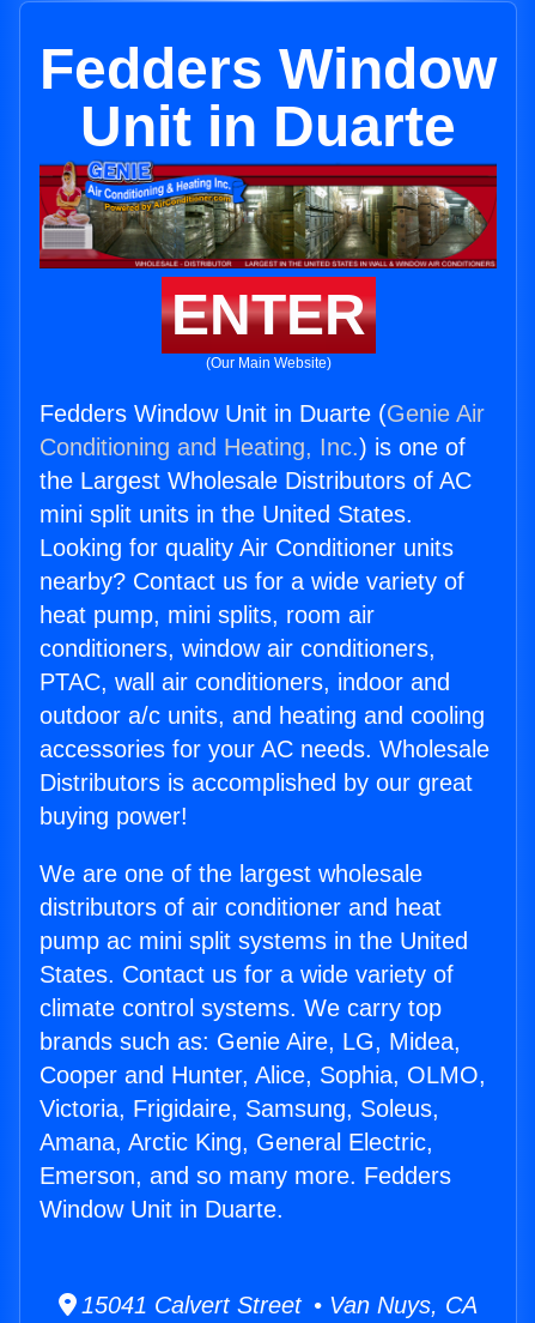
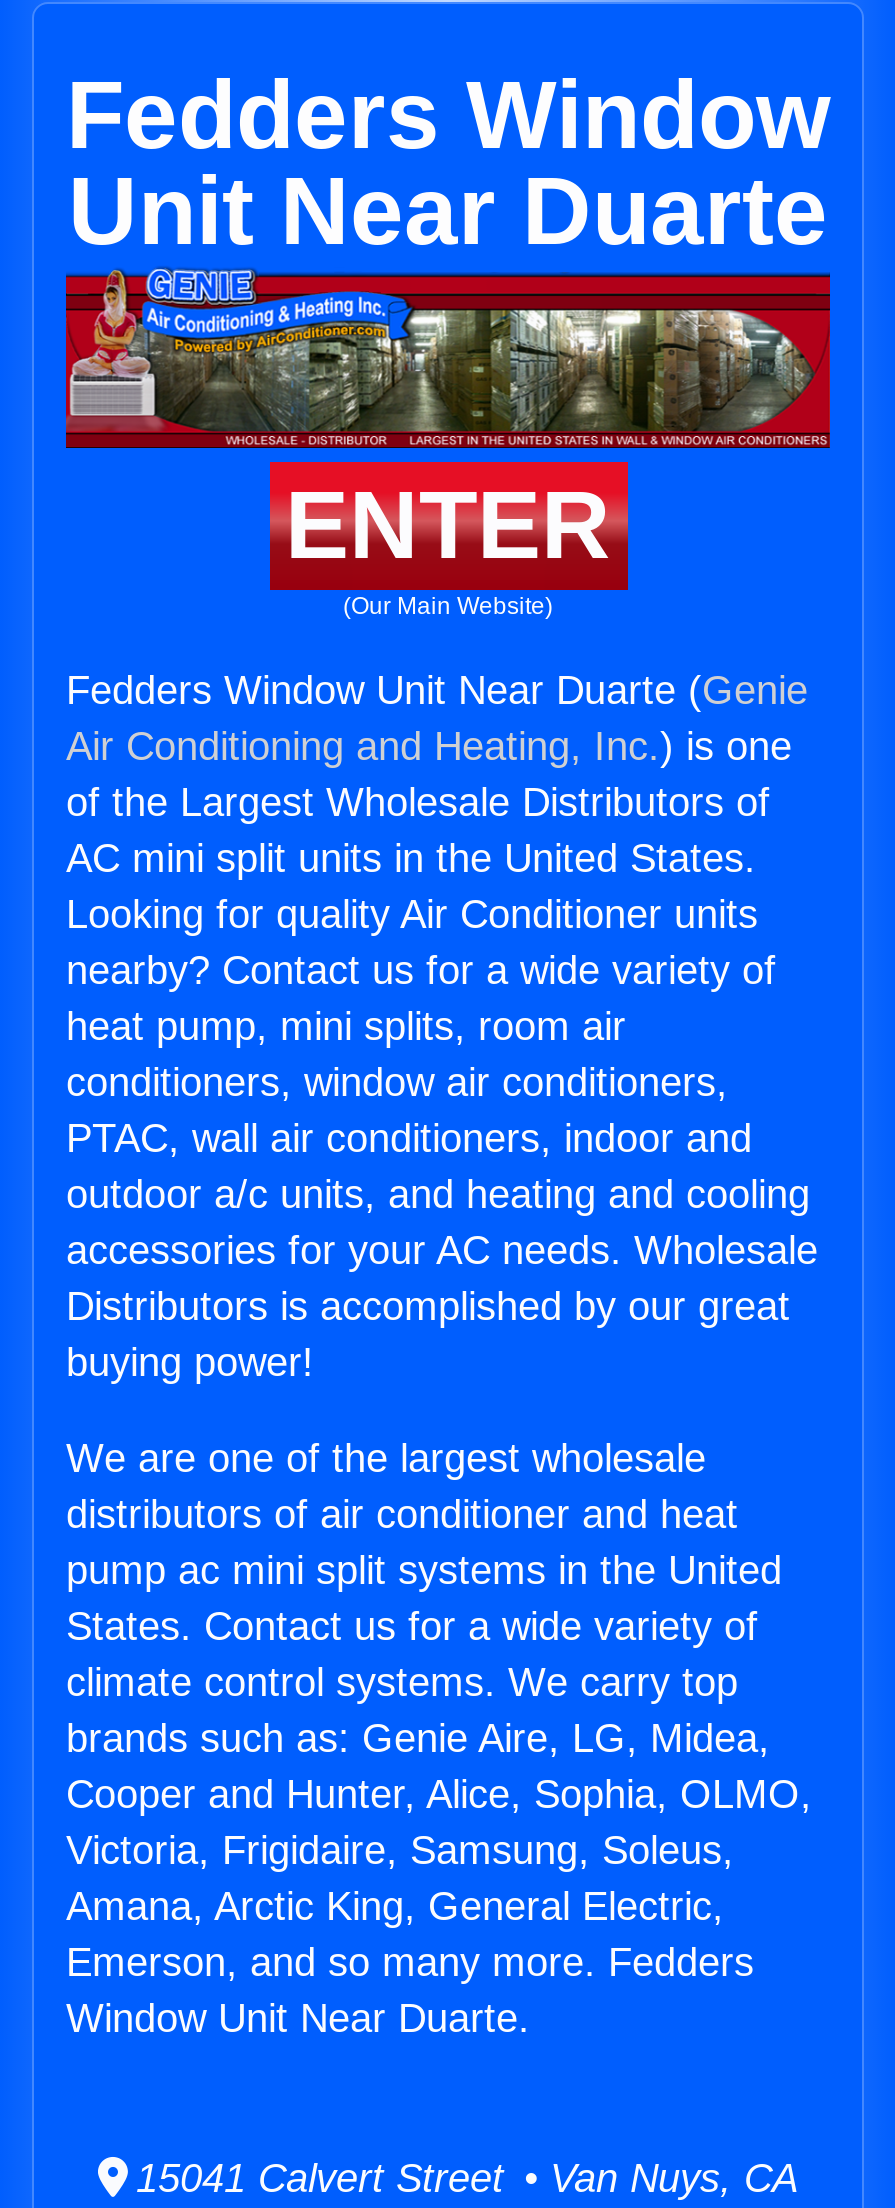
[80,95,456,158] Unit in Duarte -> [68,158,828,264] Unit Near Duarte
[39,400,485,527] Fedders Window Unit in Duarte (Genie Air | Conditioning and Heating, Inc.) is one of | the Largest Wholesale Distributors of AC | mini split units in the United States. -> [66,668,808,880] Fedders Window Unit Near Duarte (Genie | Air Conditioning and Heating, Inc.) is one | of the Largest Wholesale Distributors of | AC mini split units in the United States.
[39,1196,284,1222] Window Unit in Duarte. -> [66,1996,530,2040] Window Unit Near Duarte.

